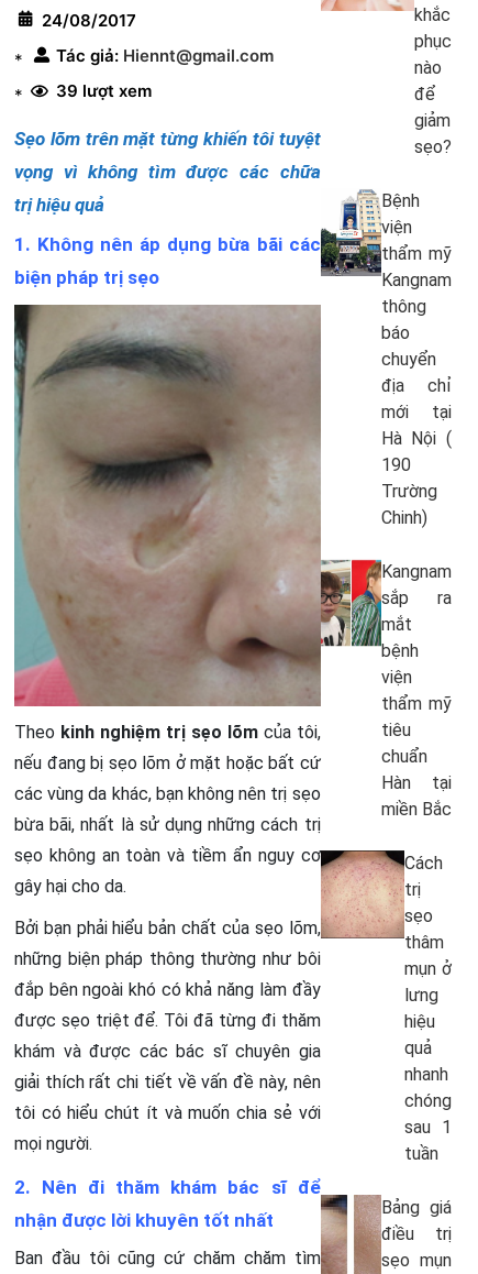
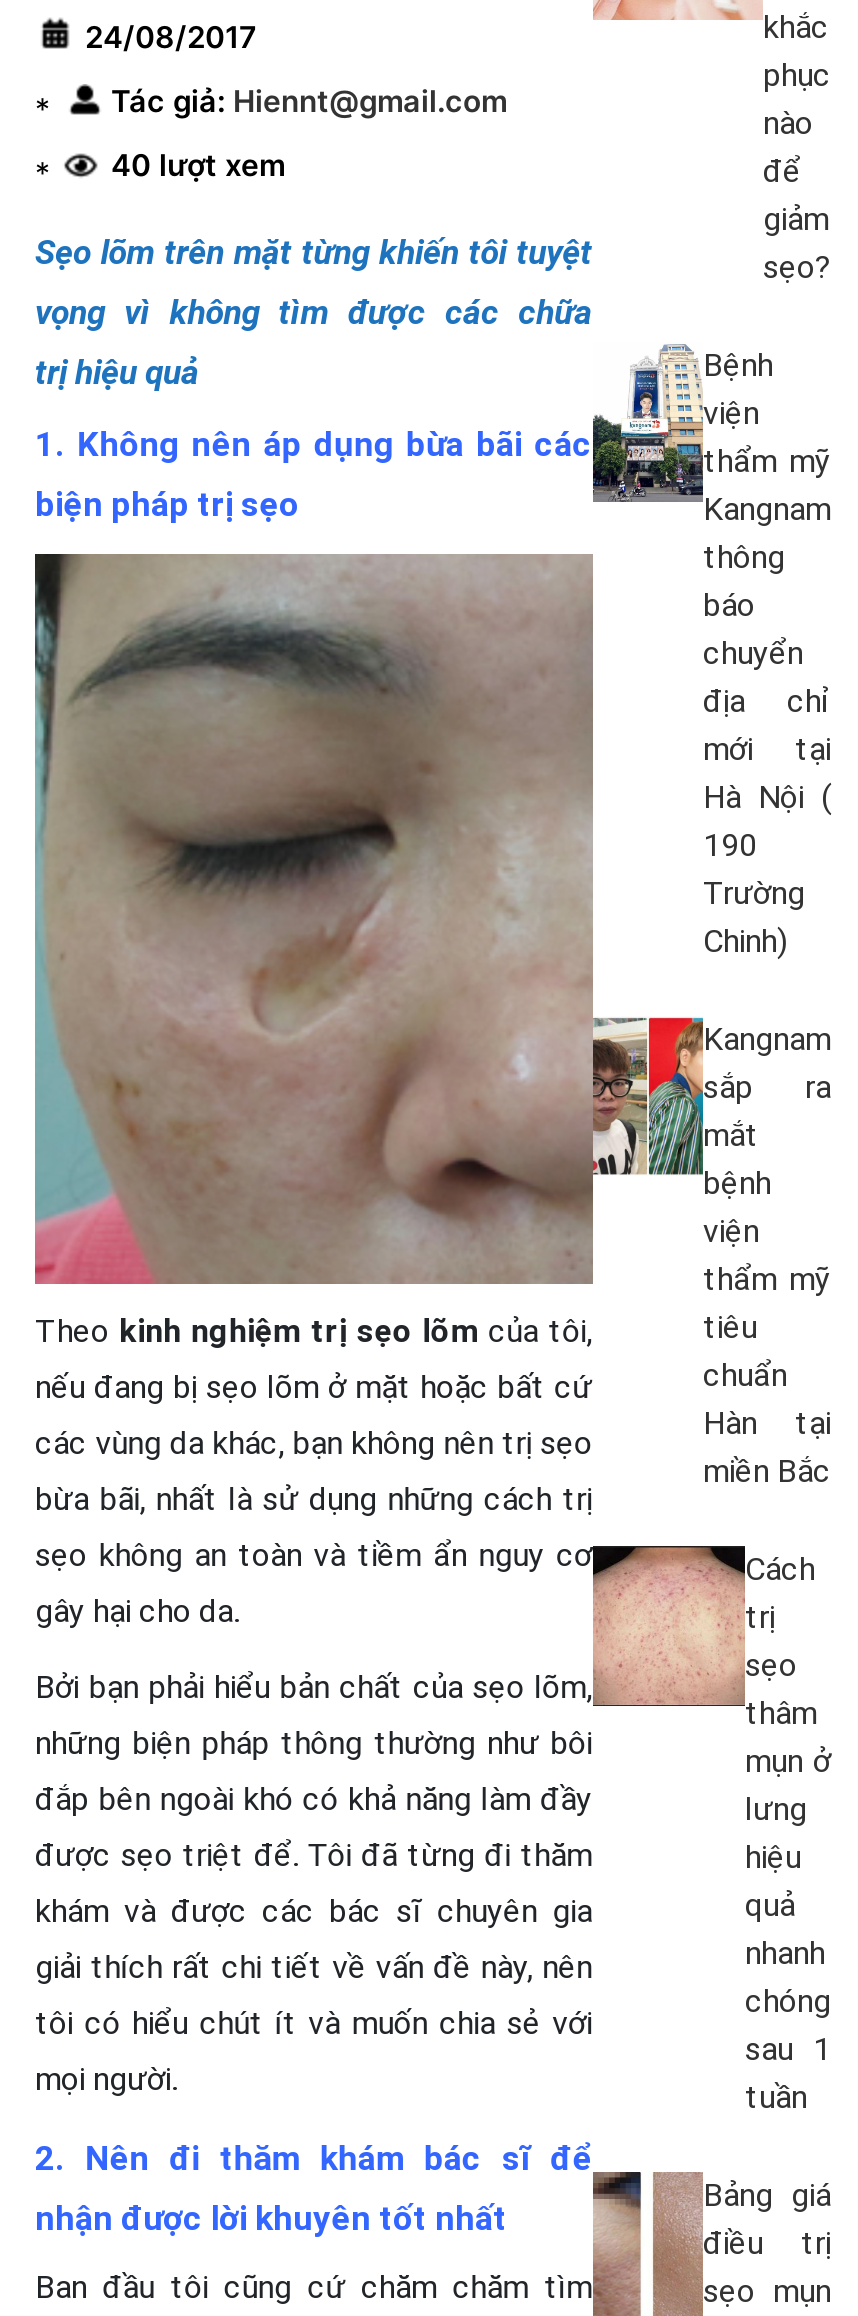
[56,80,152,101] 39 lượt xem -> [111,146,285,184] 40 lượt xem

